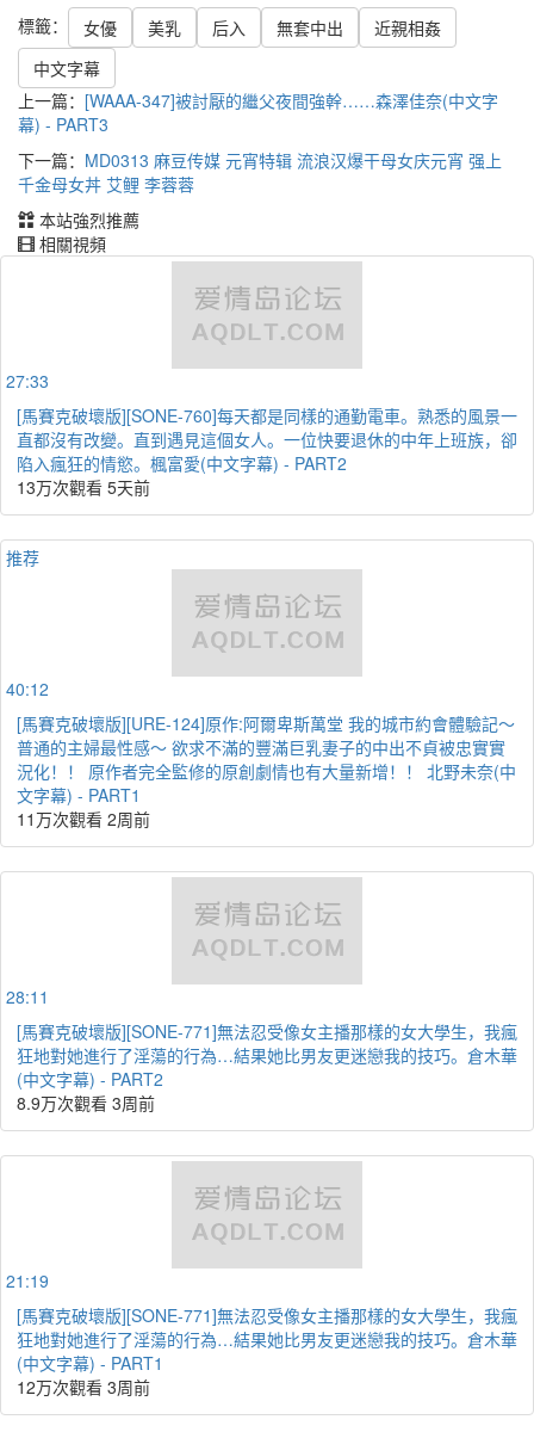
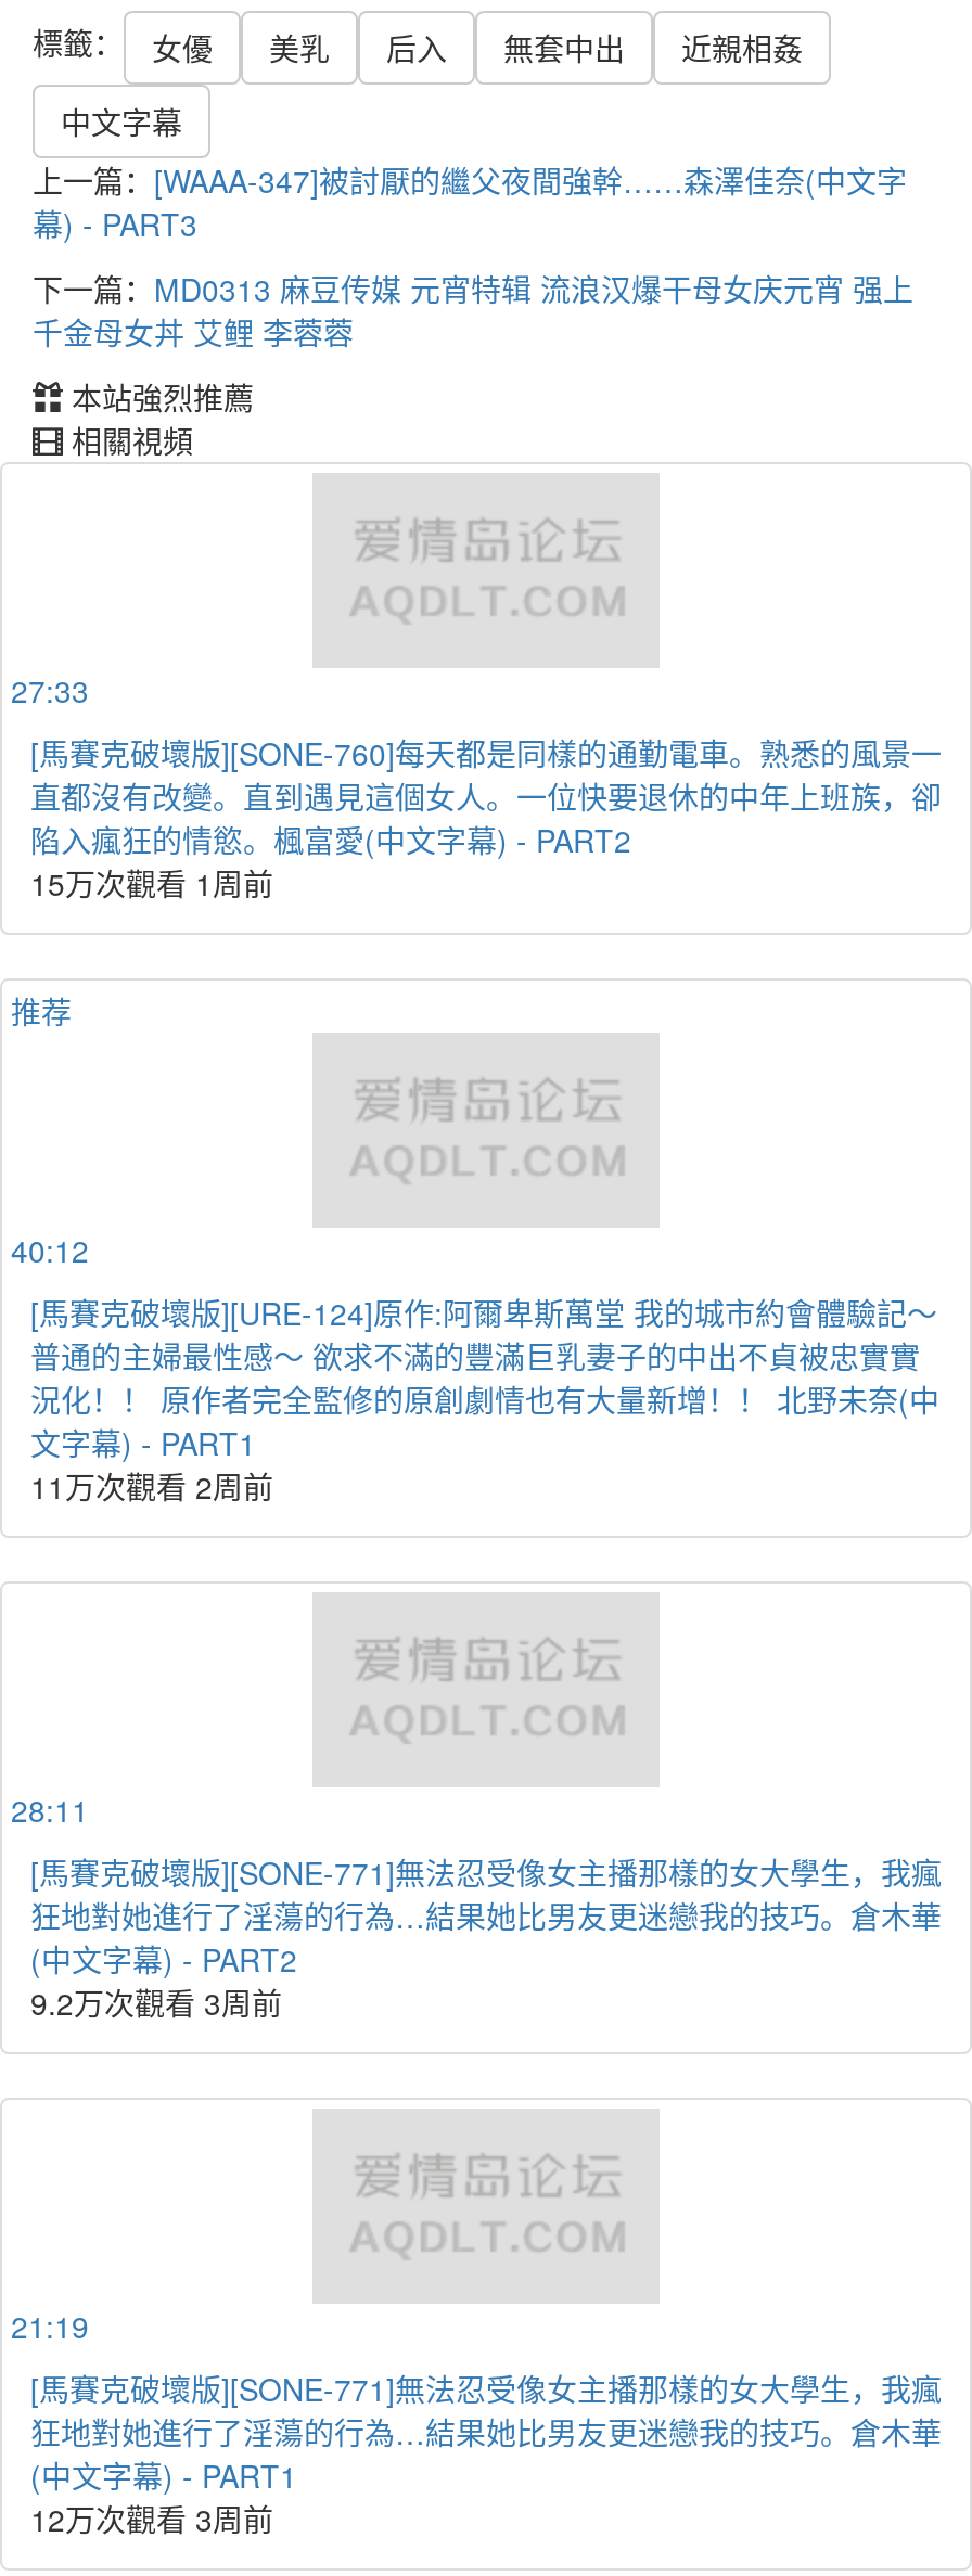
[17,475,150,499] 13万次觀看 5天前 -> [30,861,273,905] 15万次觀看 1周前
[17,1091,155,1115] 8.9万次觀看 3周前 -> [30,1981,282,2024] 9.2万次觀看 3周前

